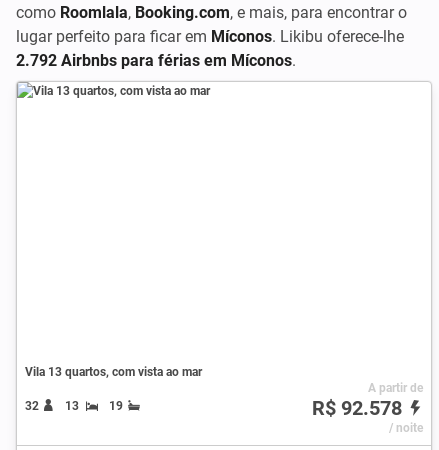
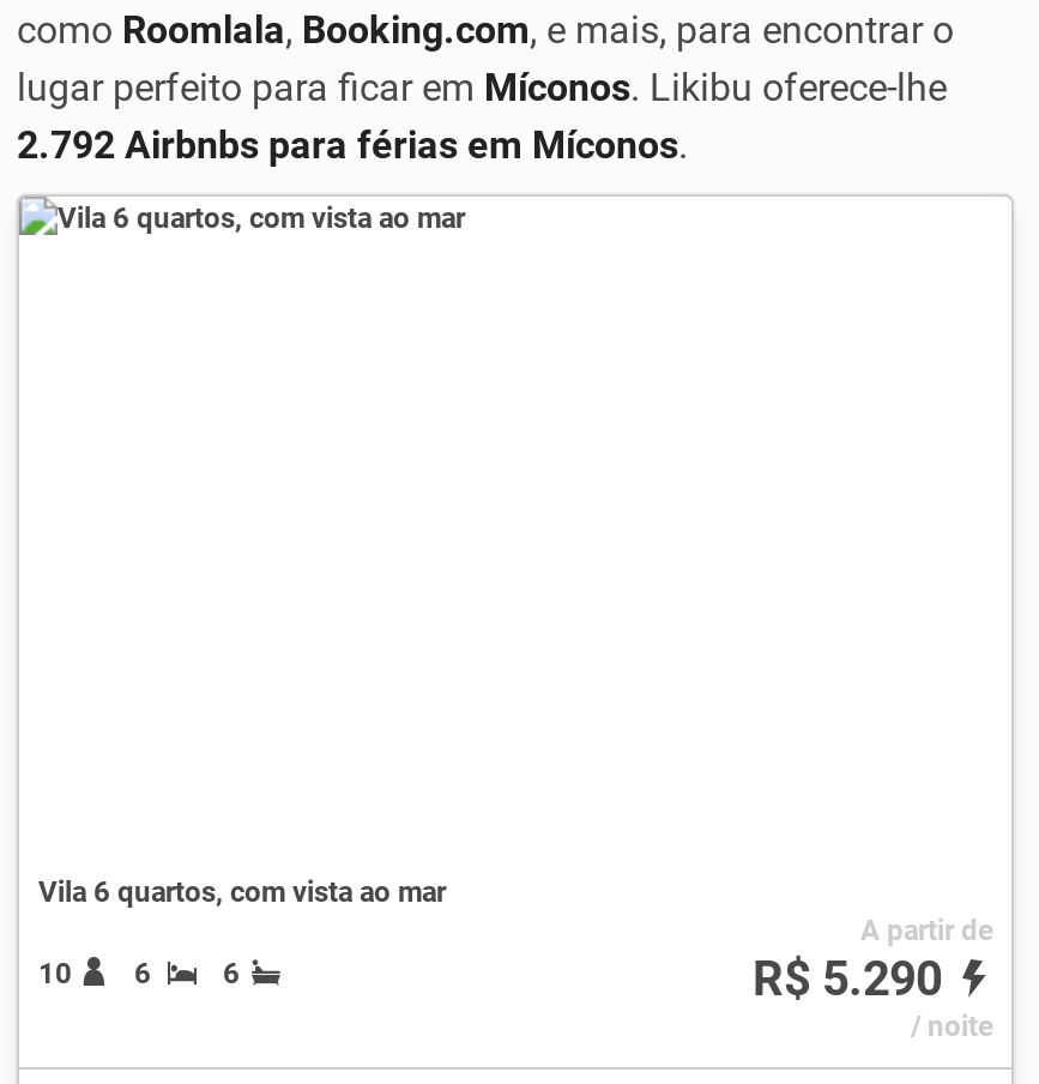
[25,365,202,379] Vila 13 quartos, com vista ao mar -> [38,875,446,909] Vila 6 quartos, com vista ao mar
[25,399,39,413] 32 -> [38,957,72,990] 10
[65,399,79,413] 13 -> [134,957,151,990] 6
[109,399,123,413] 19 -> [223,957,240,990] 6
[312,396,407,420] R$ 92.578 -> [753,950,954,1007] R$ 5.290

